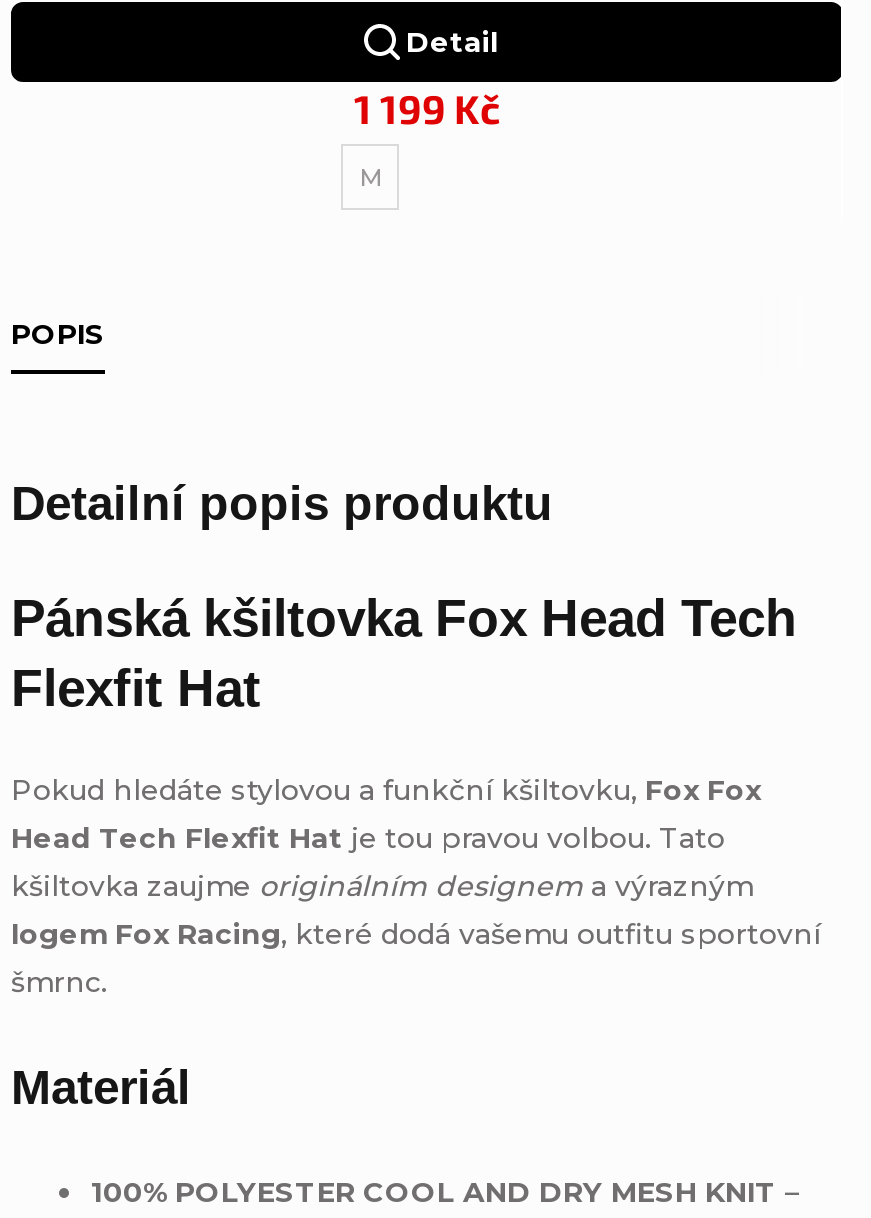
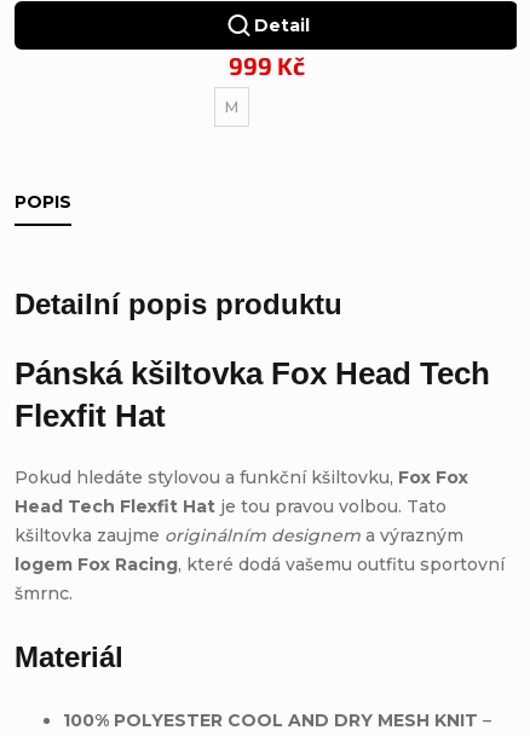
[354,83,500,131] 1 199 Kč -> [228,50,304,79] 999 Kč

